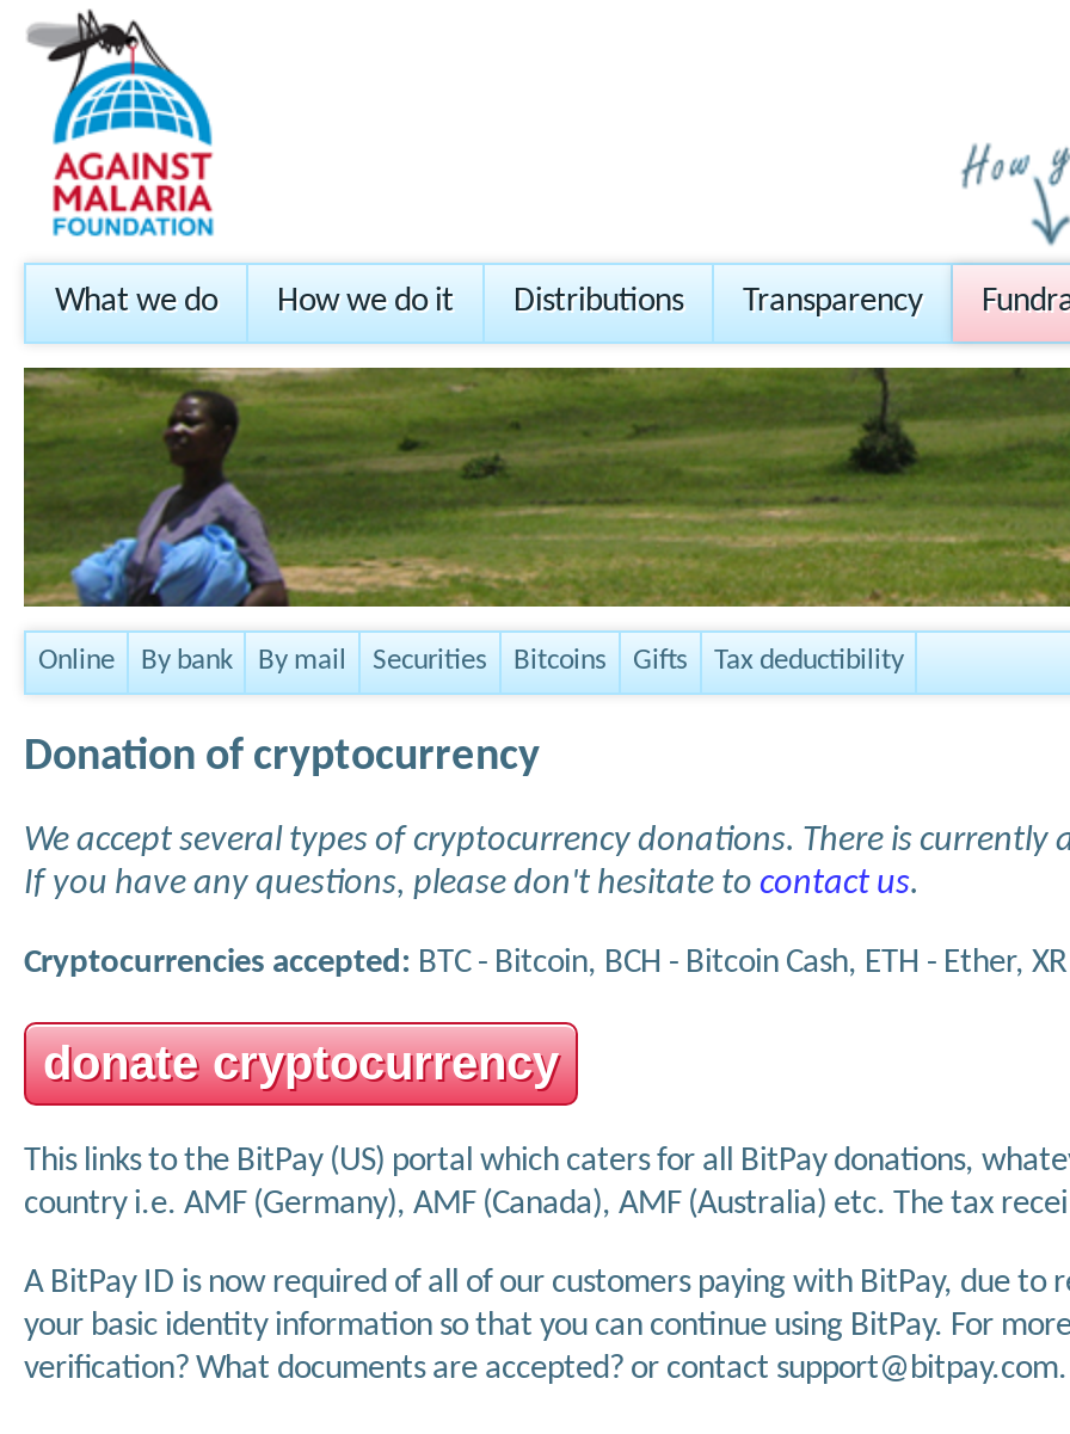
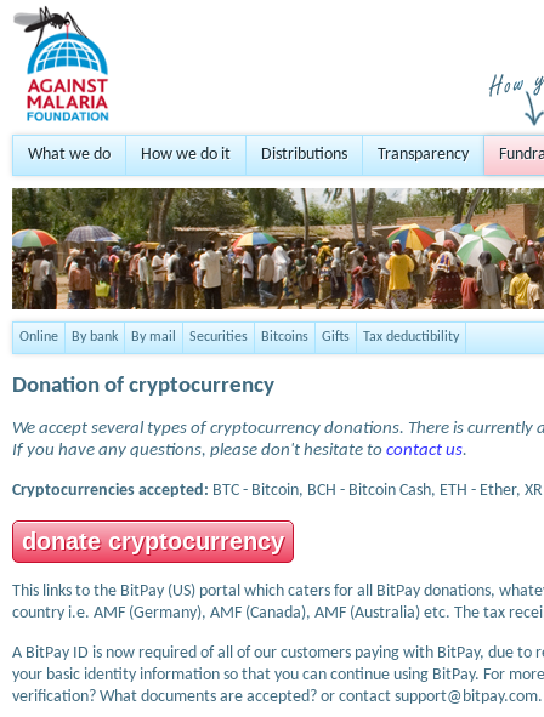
[21,365,1063,609] [image] -> [11,187,540,311] [image]

